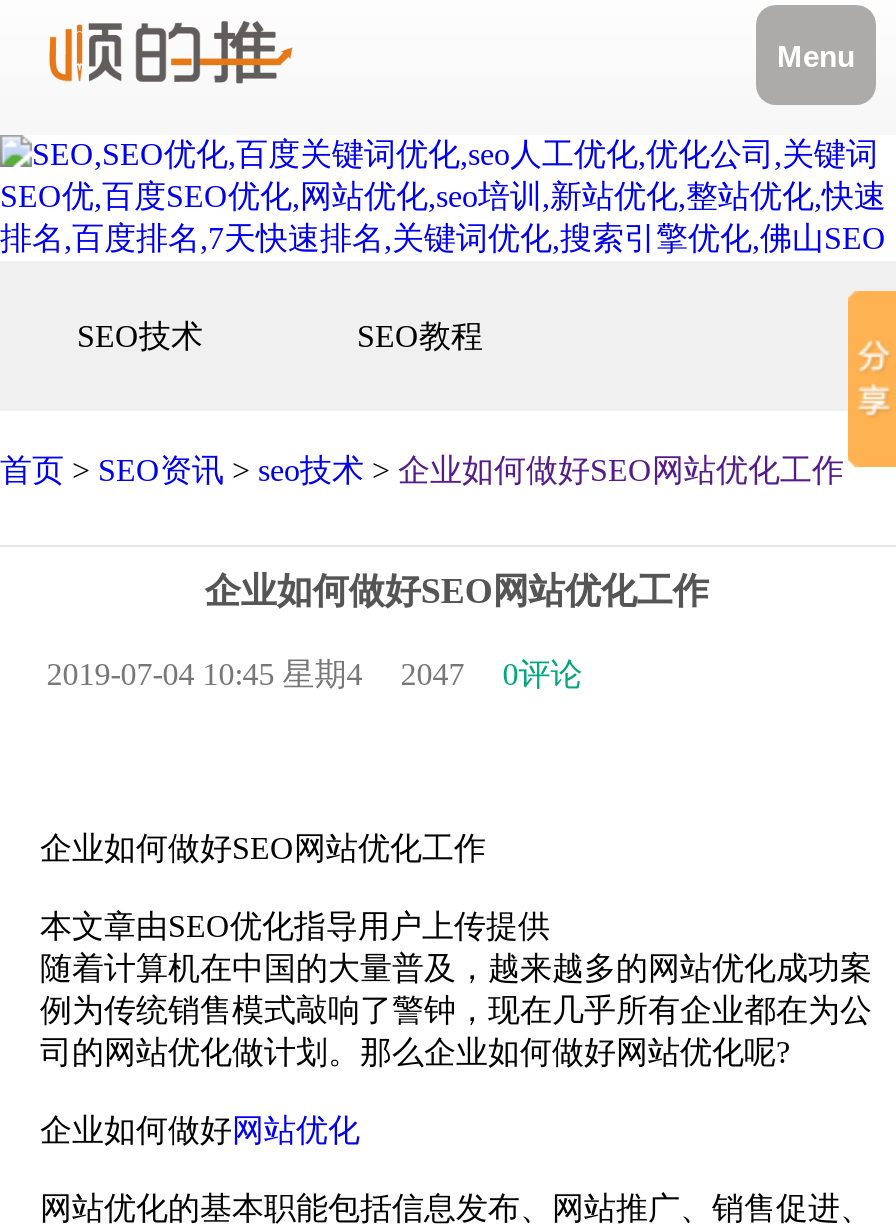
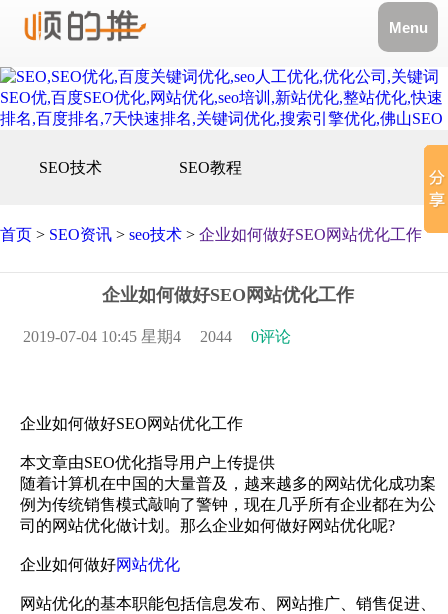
[47,657,583,691] 2019-07-04 10:45 星期4 2047 0评论 -> [23,328,291,345] 2019-07-04 10:45 星期4 2044 0评论

